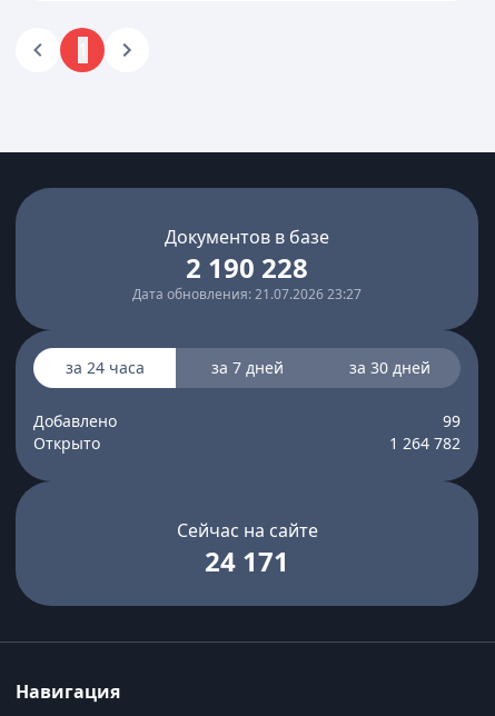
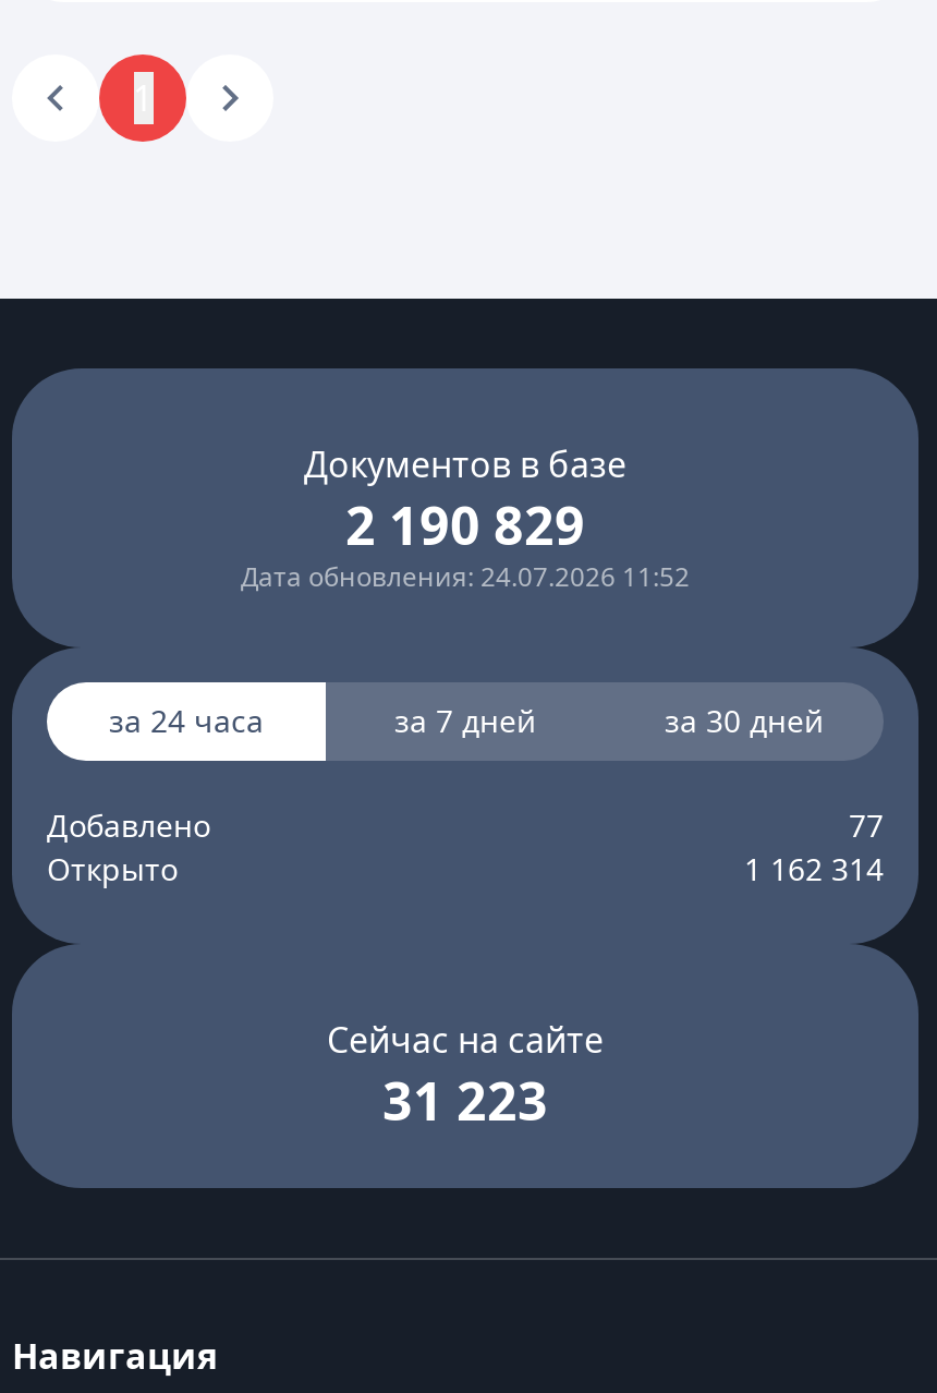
[186,249,308,286] 2 190 228 -> [345,488,585,560] 2 190 829
[132,285,362,304] Дата обновления: 21.07.2026 23:27 -> [241,558,690,595] Дата обновления: 24.07.2026 11:52
[443,410,461,431] 99 -> [849,804,884,846] 77
[389,432,461,454] 1 264 782 -> [744,848,884,889] 1 162 314
[205,543,289,579] 24 171 -> [382,1064,548,1136] 31 223

